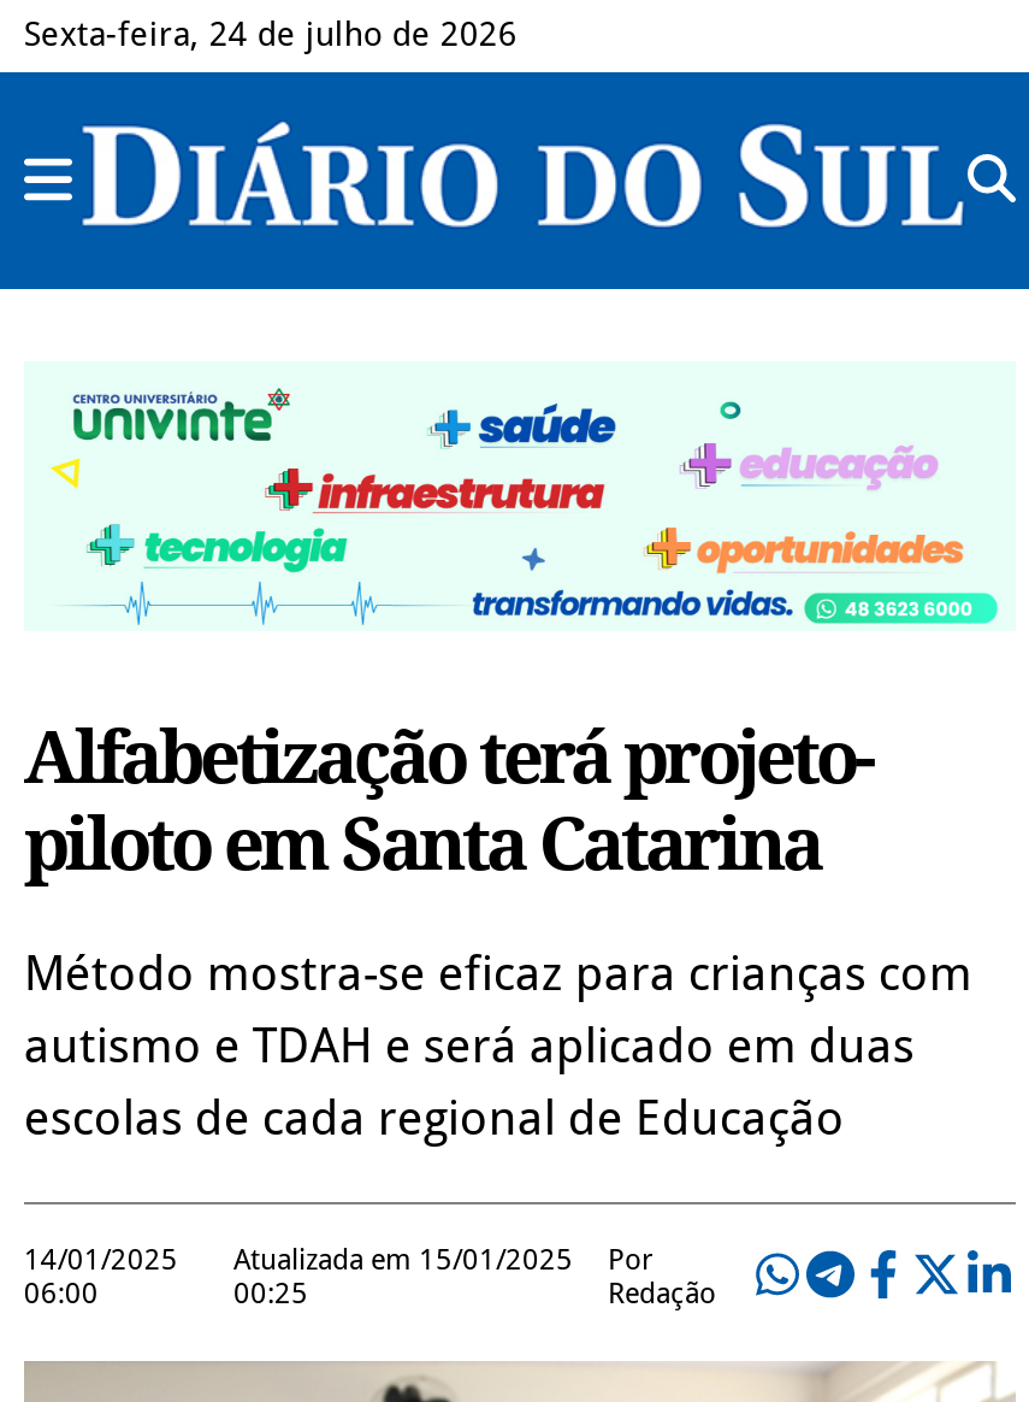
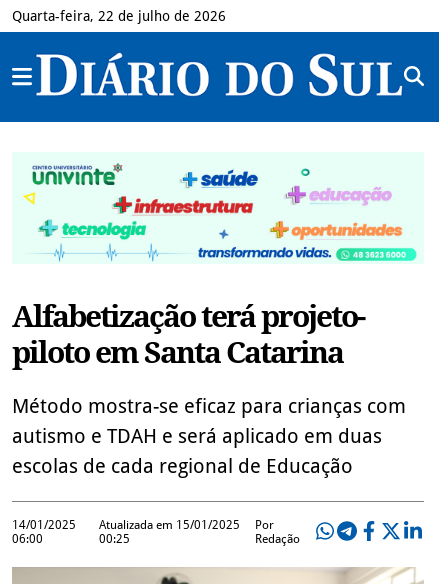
[24,14,517,53] Sexta-feira, 24 de julho de 2026 -> [12,8,226,24] Quarta-feira, 22 de julho de 2026

